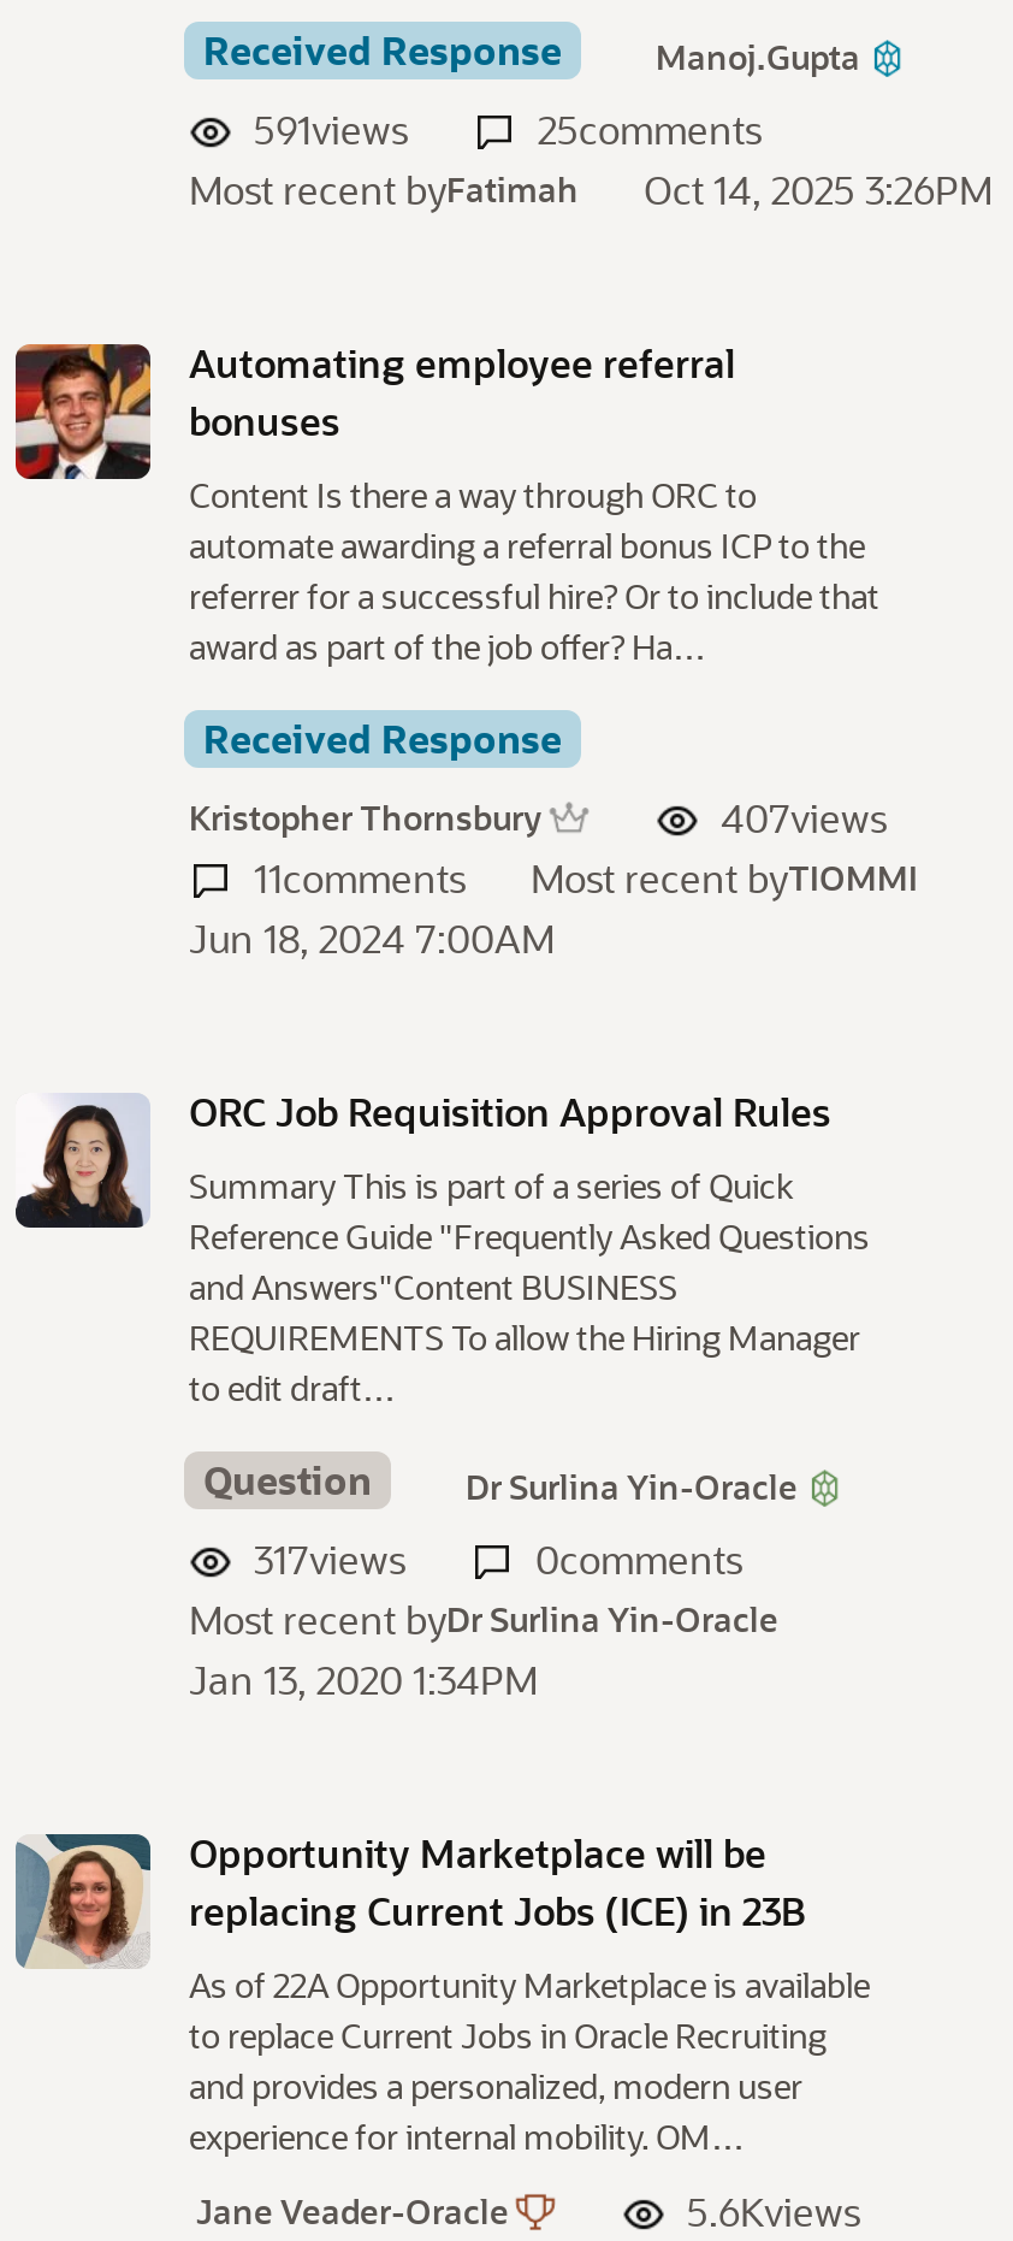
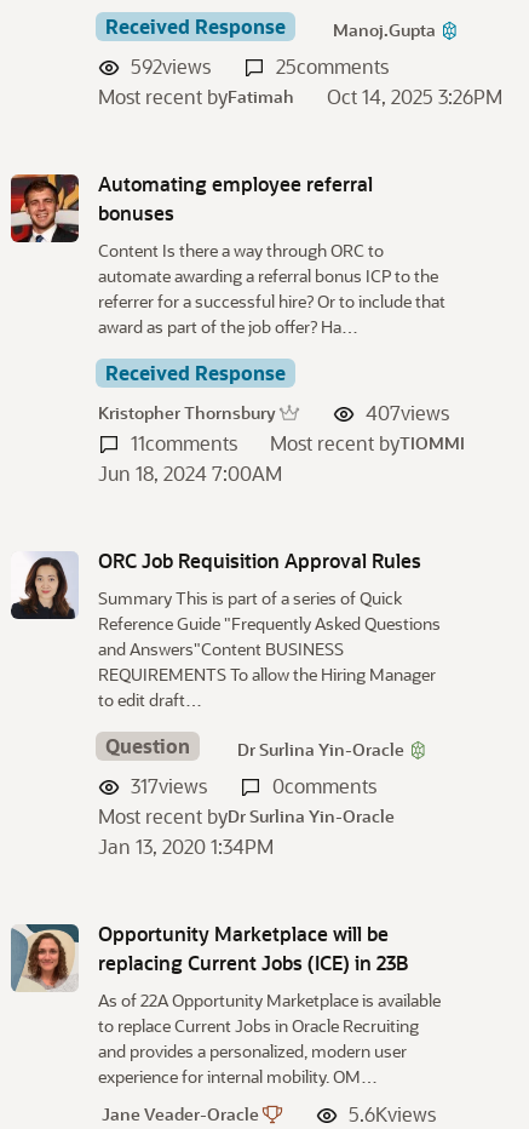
[254,102,408,153] 591views -> [131,53,211,78] 592views

